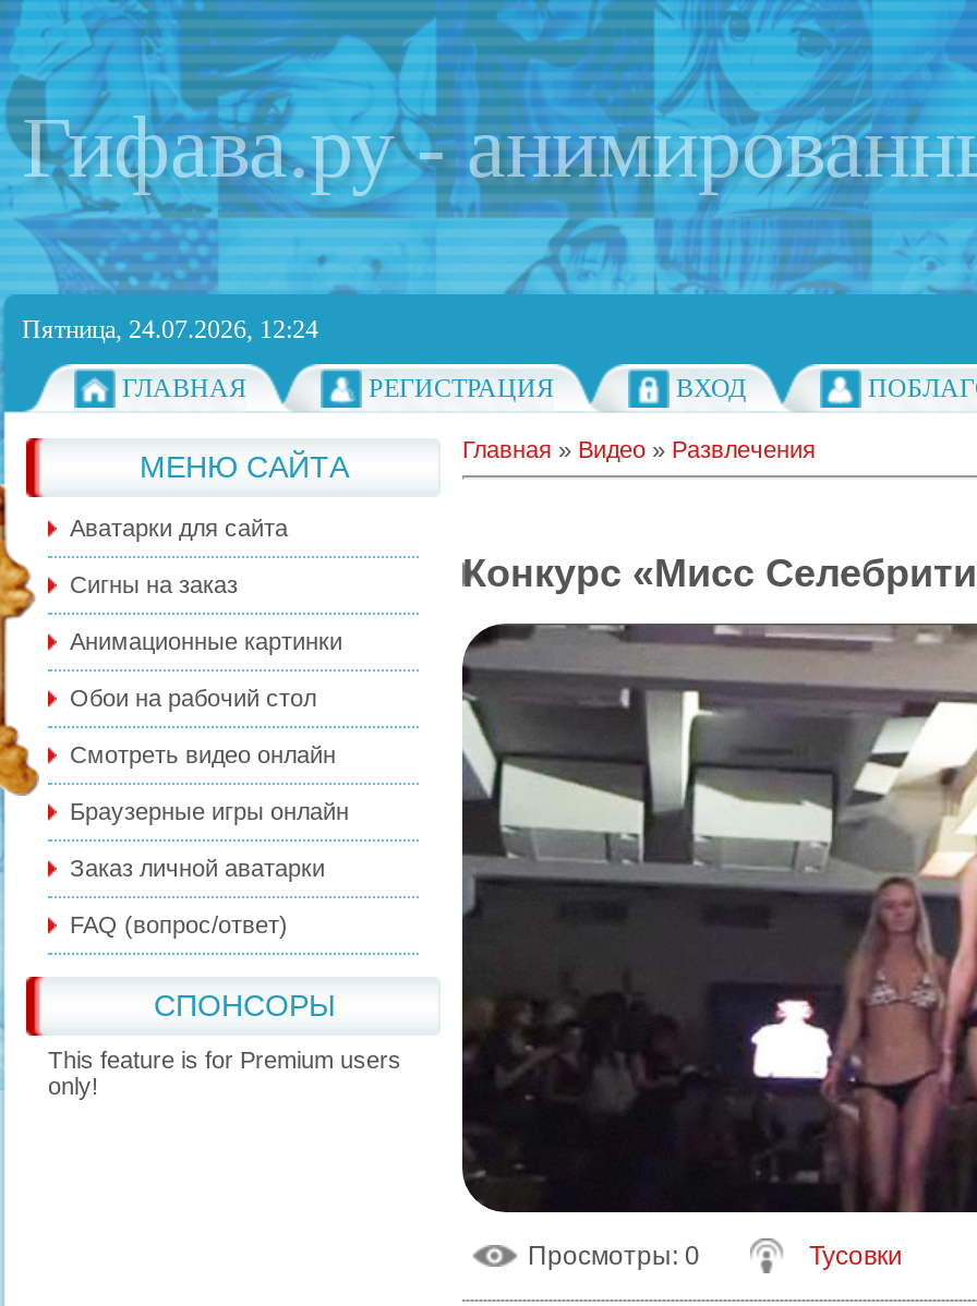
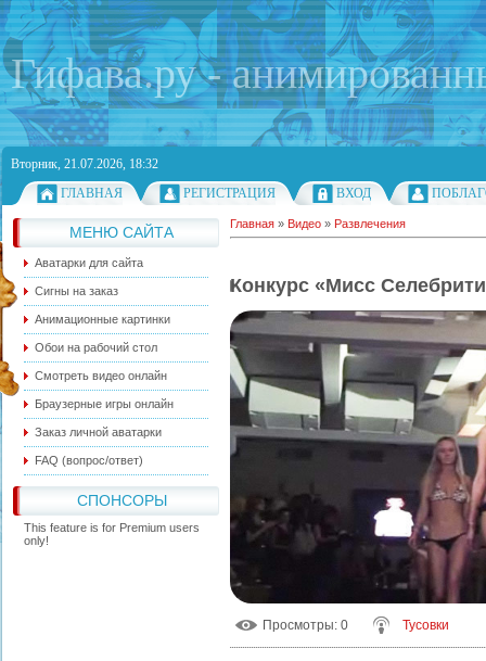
[22,314,318,344] Пятница, 24.07.2026, 12:24 -> [11,156,158,171] Вторник, 21.07.2026, 18:32

